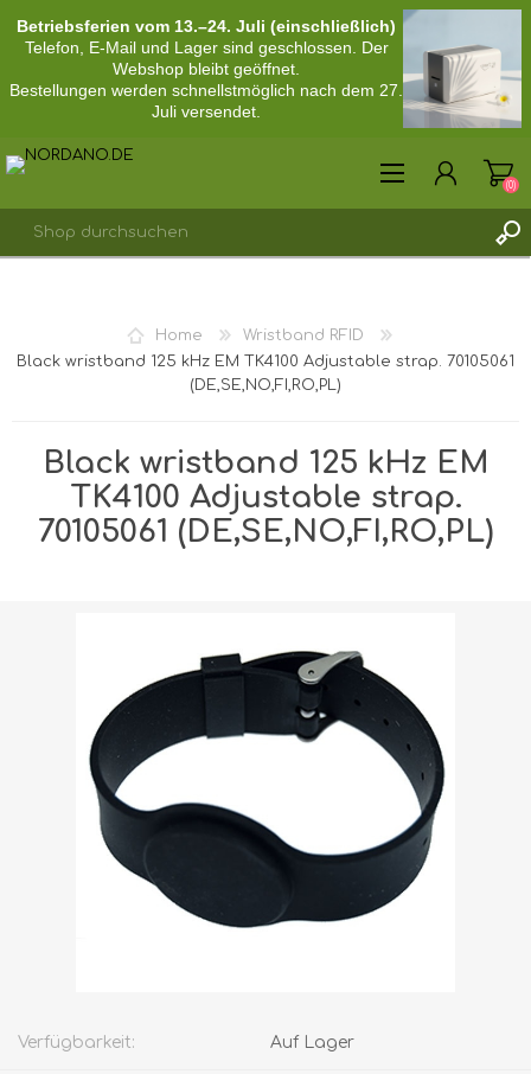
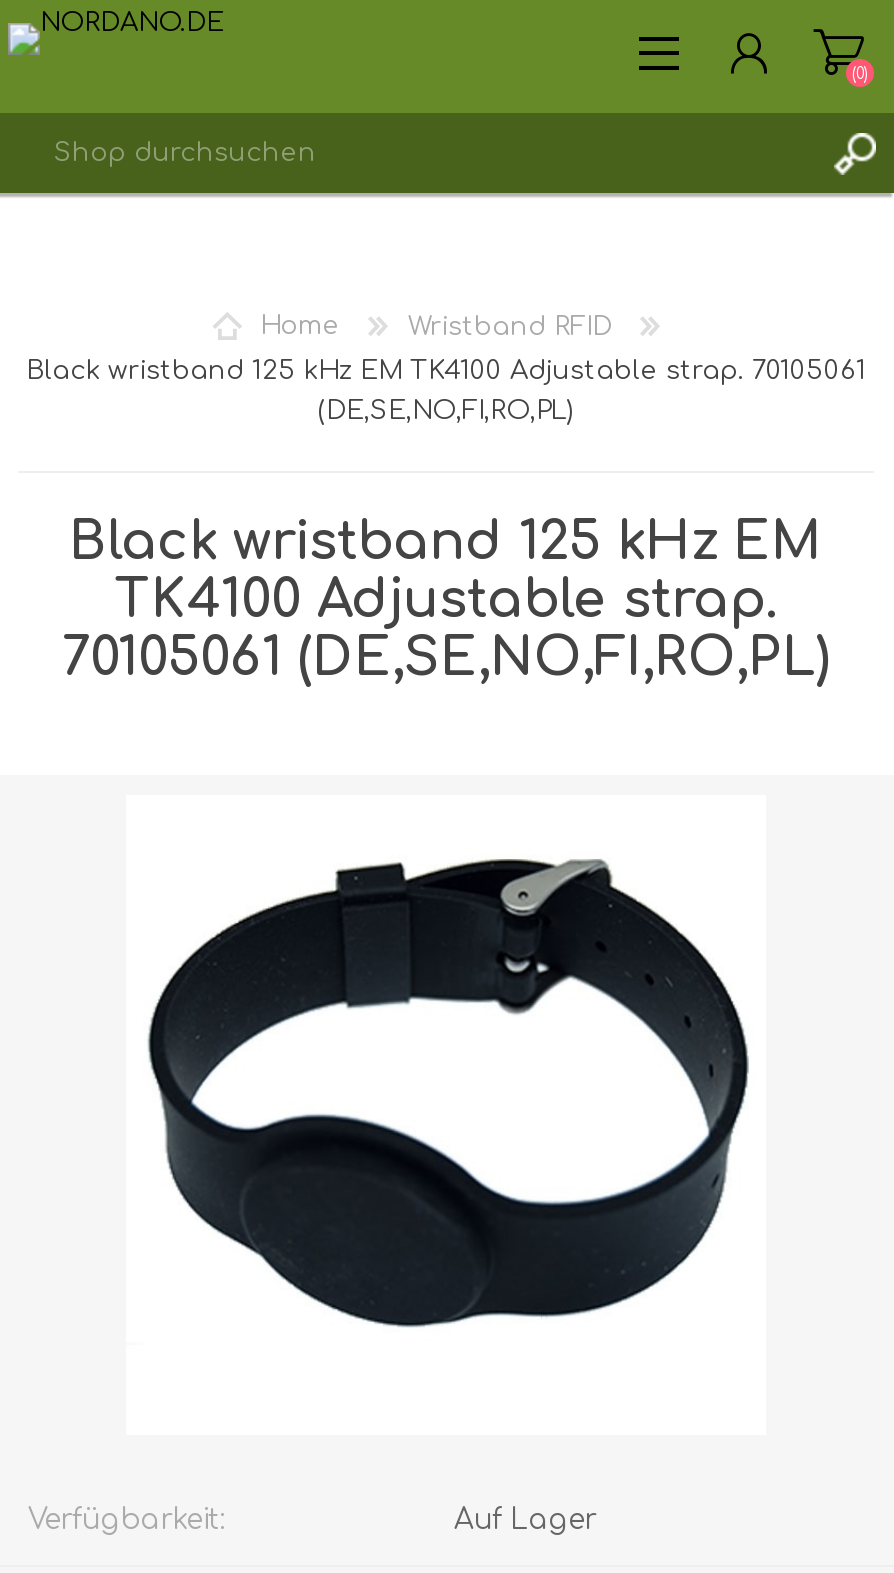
[9,8,523,129] [image] | Betriebsferien vom 13.–24. Juli (einschließlich) | Telefon, E-Mail und Lager sind geschlossen. Der | Webshop bleibt geöffnet. | Bestellungen werden schnellstmöglich nach dem 27. | Juli versendet. -> none

